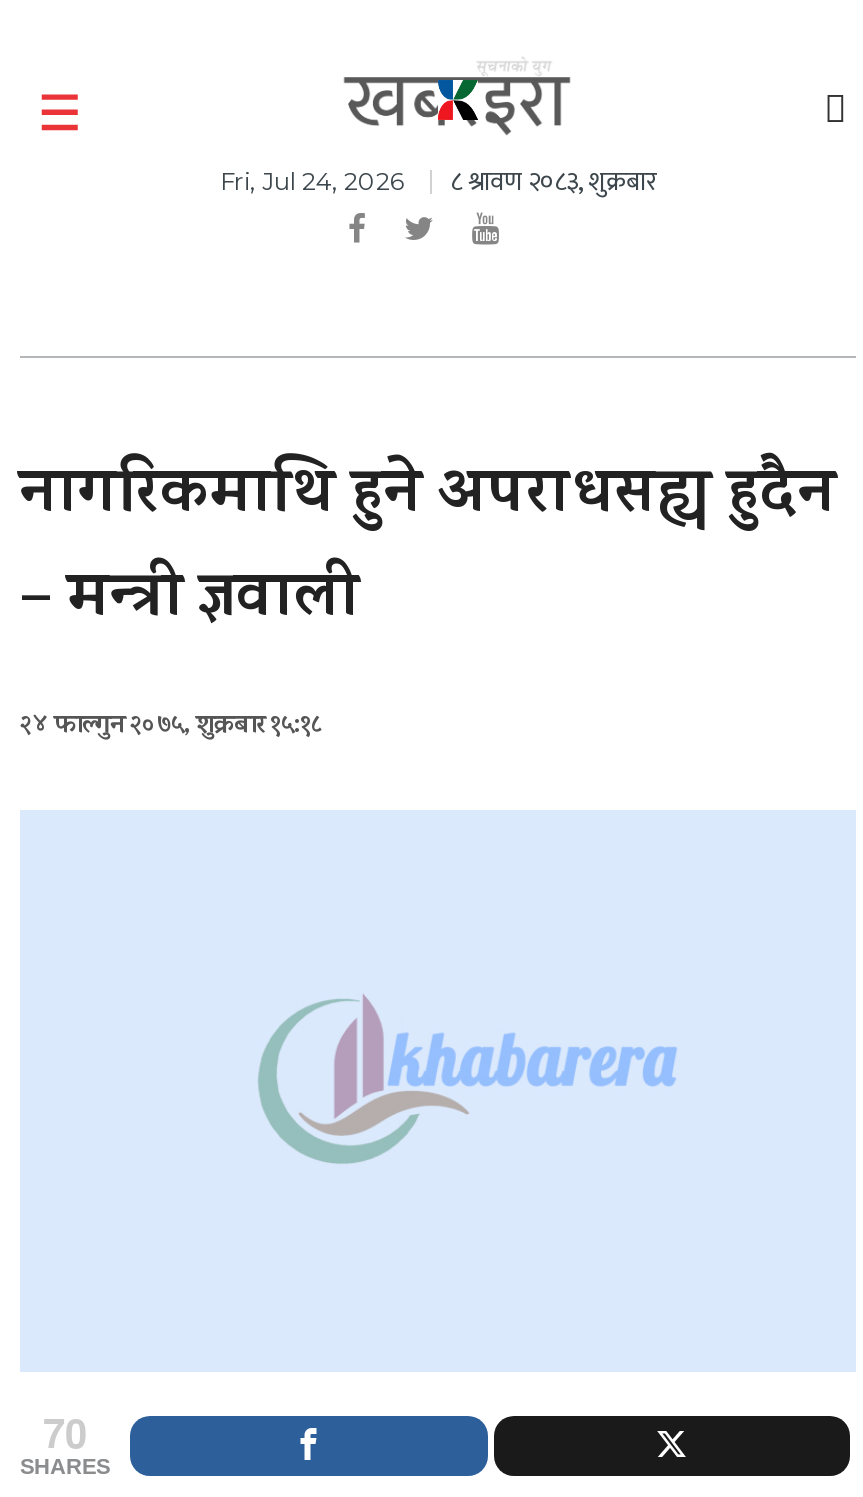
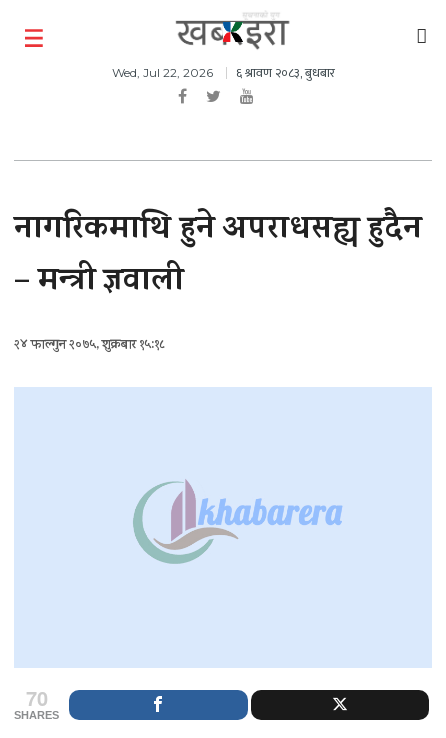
[220,166,410,196] Fri, Jul 24, 2026 -> [111,65,215,80] Wed, Jul 22, 2026
[450,160,656,204] ८ श्रावण २०८३, शुक्रबार -> [235,62,334,84] ६ श्रावण २०८३, बुधबार

